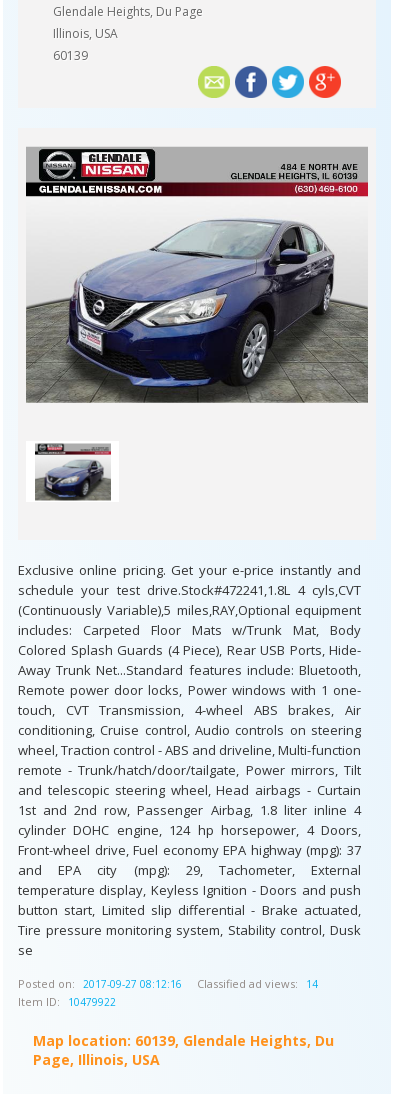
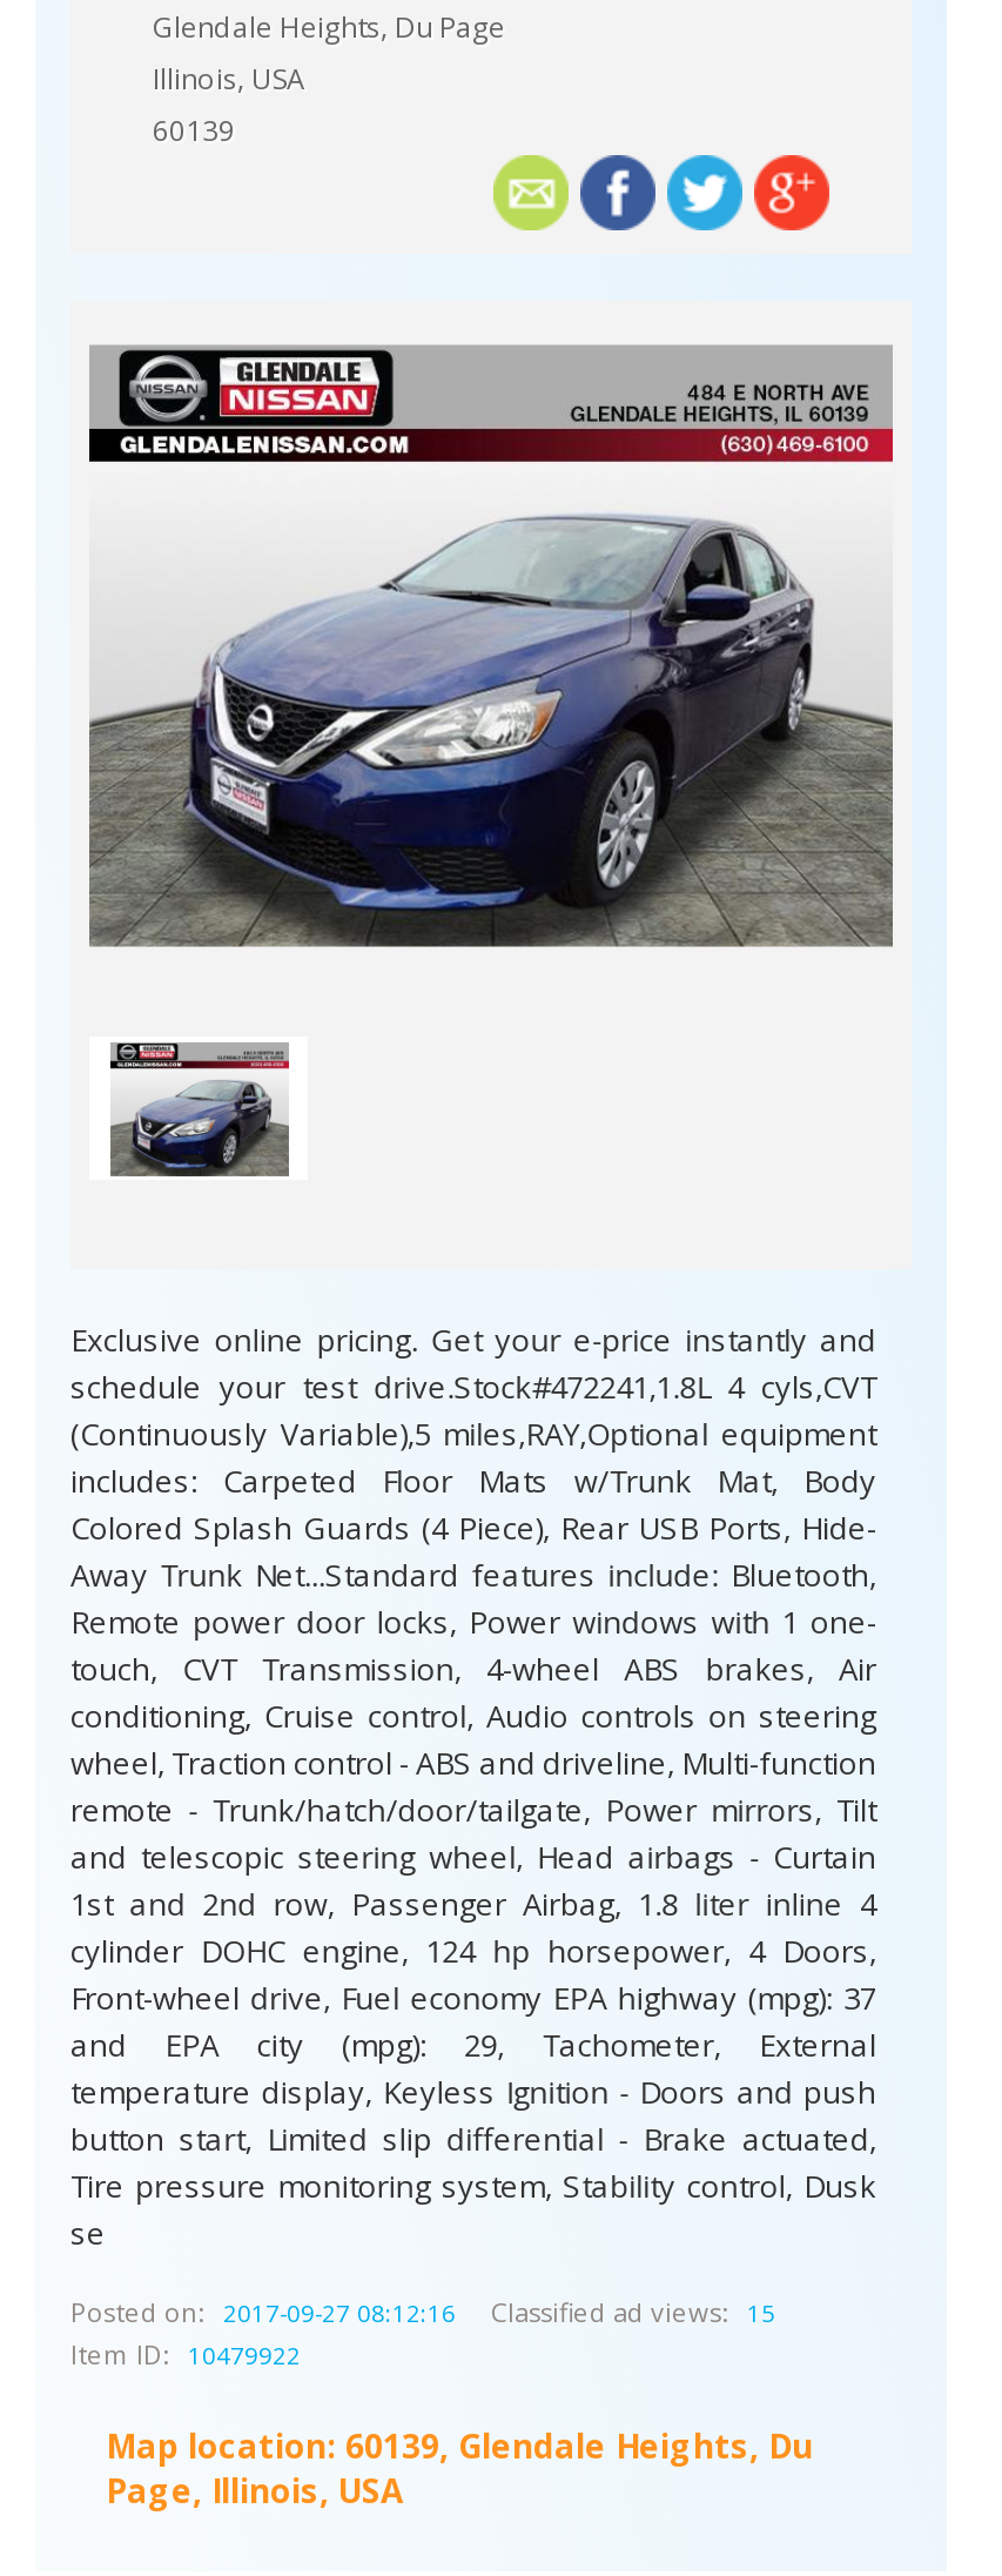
[197,976,318,991] Classified ad views: 14 -> [491,2294,775,2329] Classified ad views: 15

